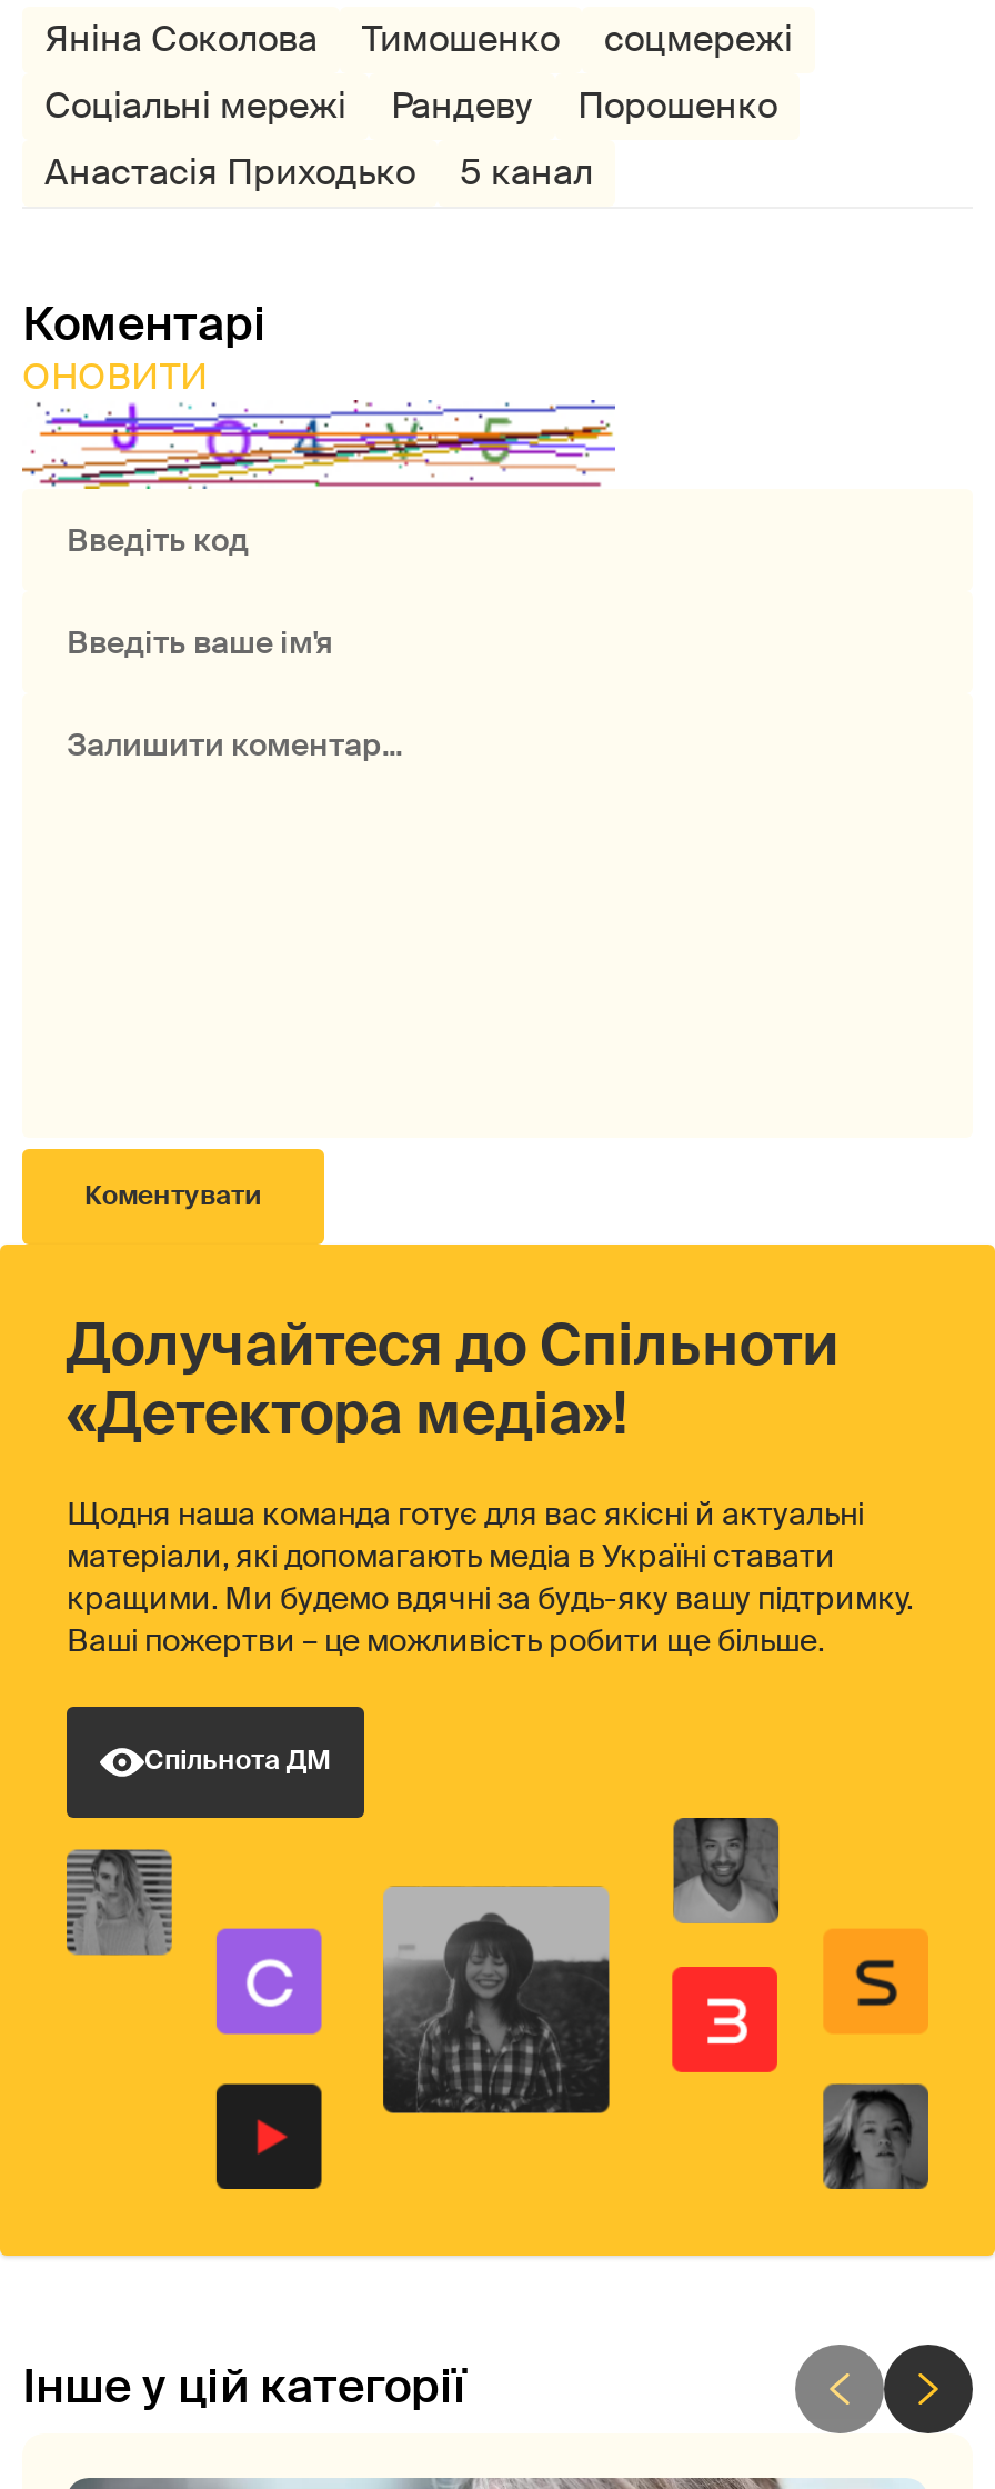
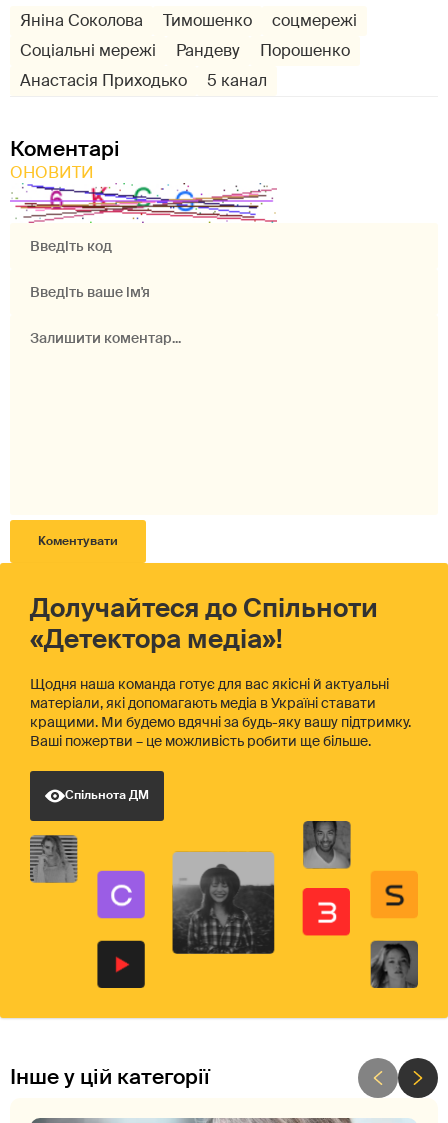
[20,398,615,491] [image] -> [10,183,277,224] [image]

